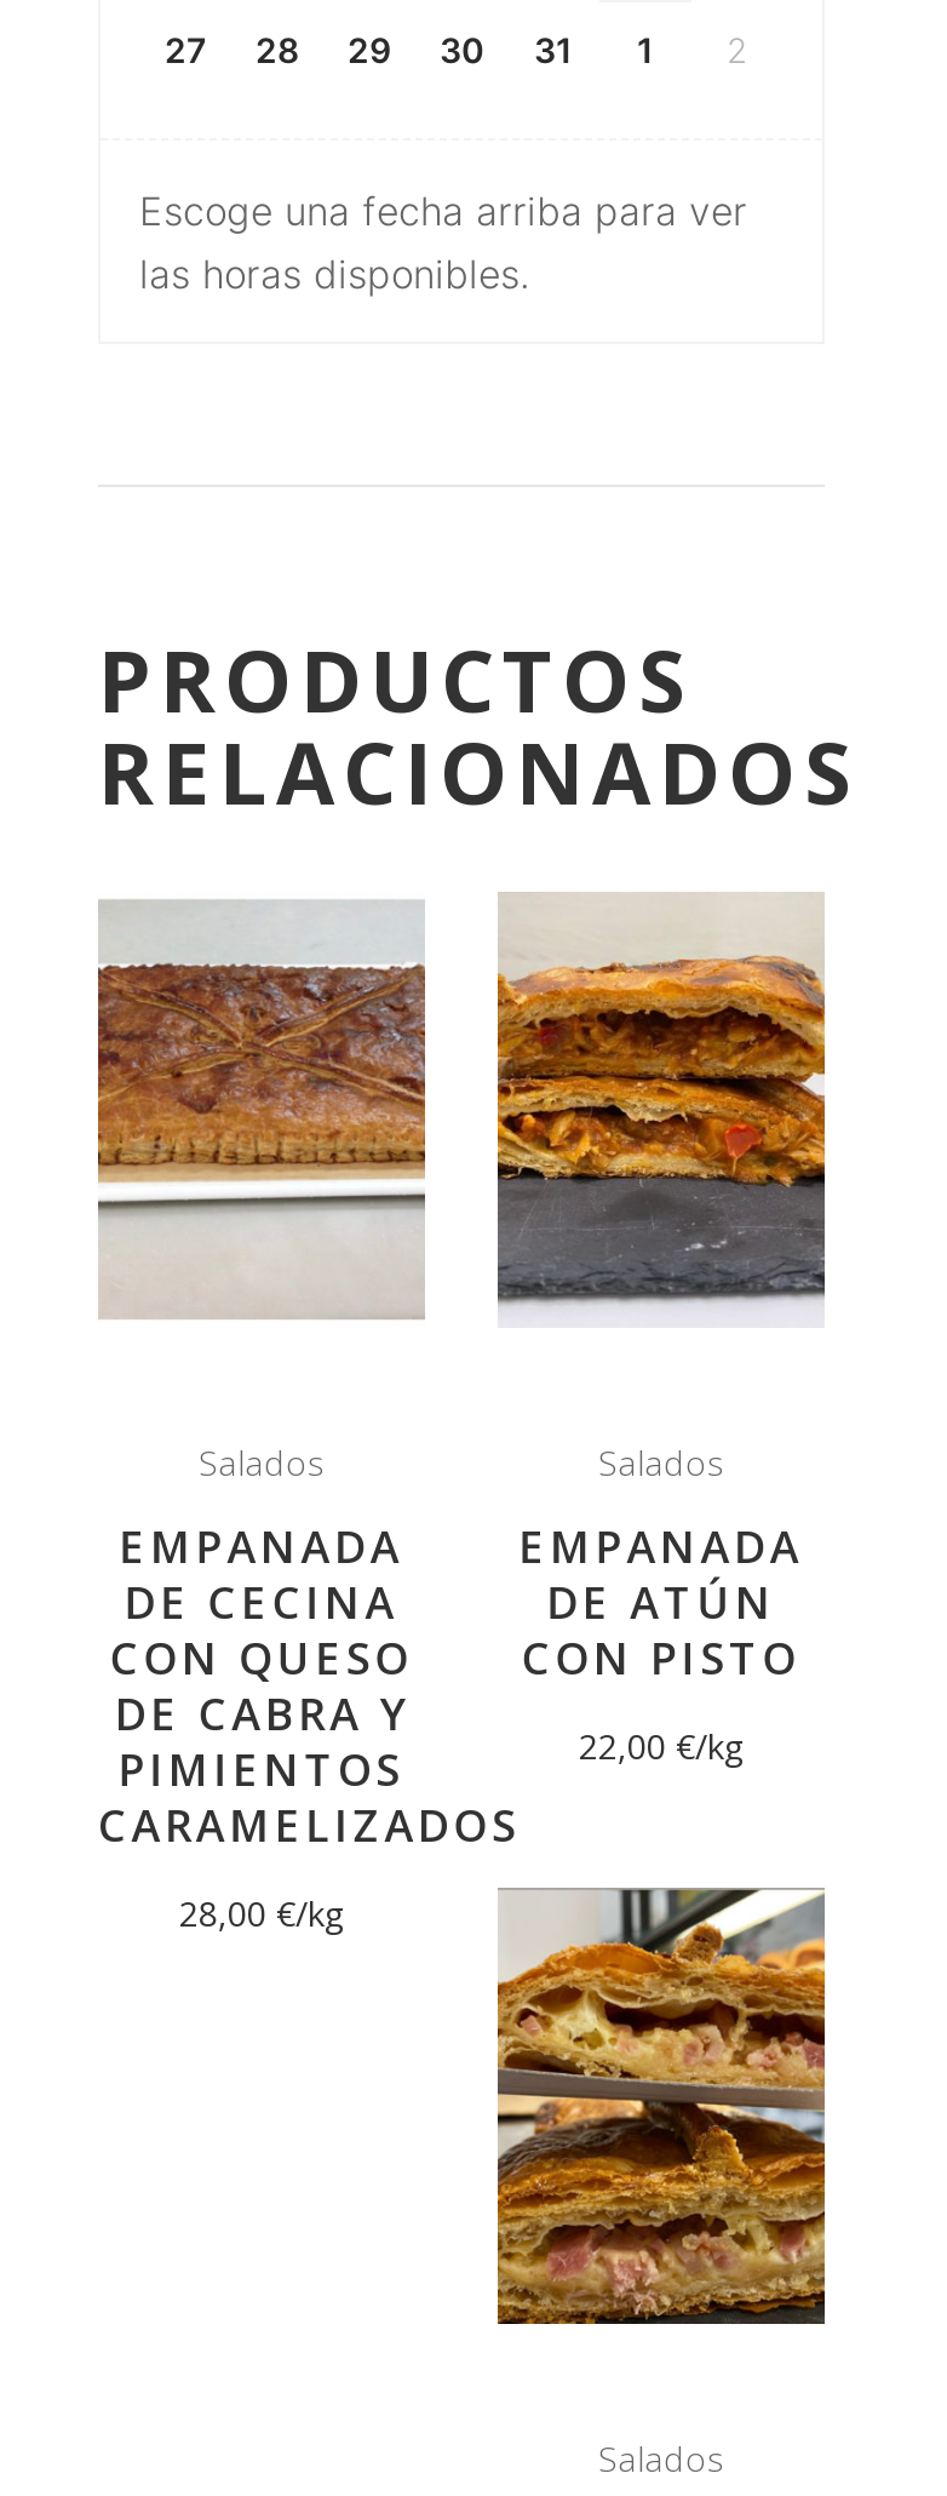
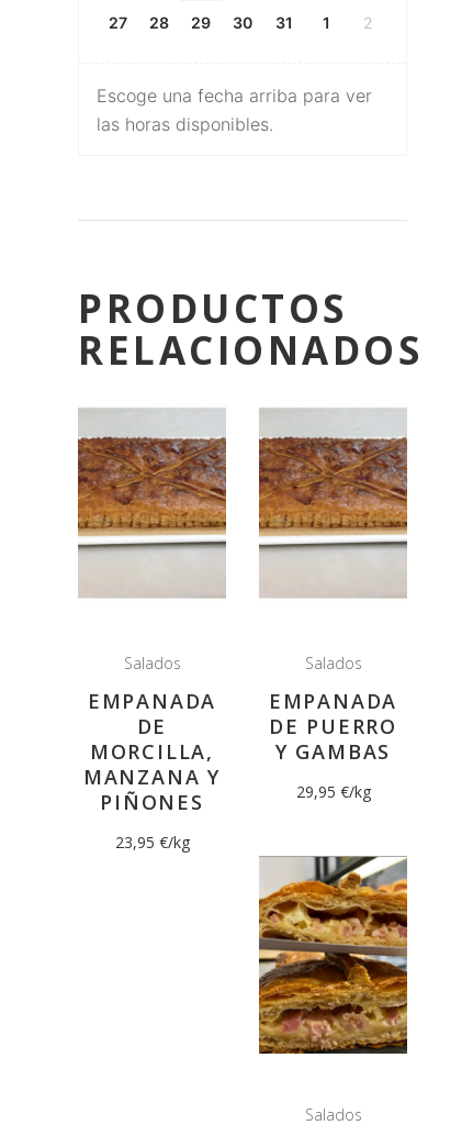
[495,952,827,1316] [image] -> [258,433,408,598] [image]
[98,1572,520,1853] DE CECINA | CON QUESO | DE CABRA Y | PIMIENTOS | CARAMELIZADOS -> [83,713,221,815] DE | MORCILLA, | MANZANA Y | PIÑONES
[522,1572,801,1686] DE ATÚN | CON PISTO -> [269,713,397,764] DE PUERRO | Y GAMBAS
[579,1722,744,1768] 22,00 €/kg -> [296,781,370,802] 29,95 €/kg
[179,1889,344,1935] 28,00 €/kg -> [115,831,189,852] 23,95 €/kg

